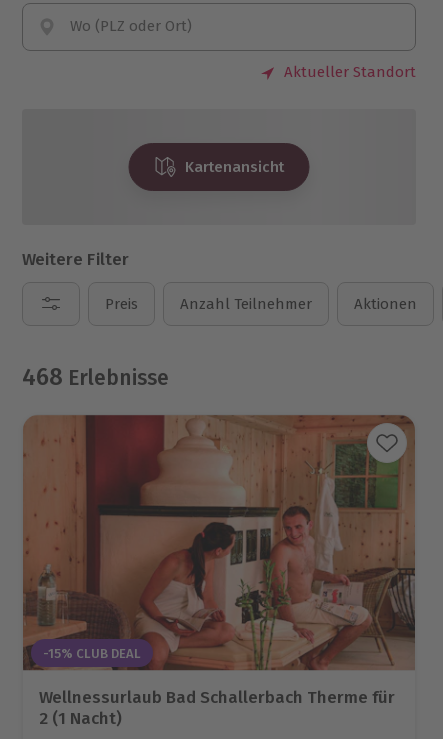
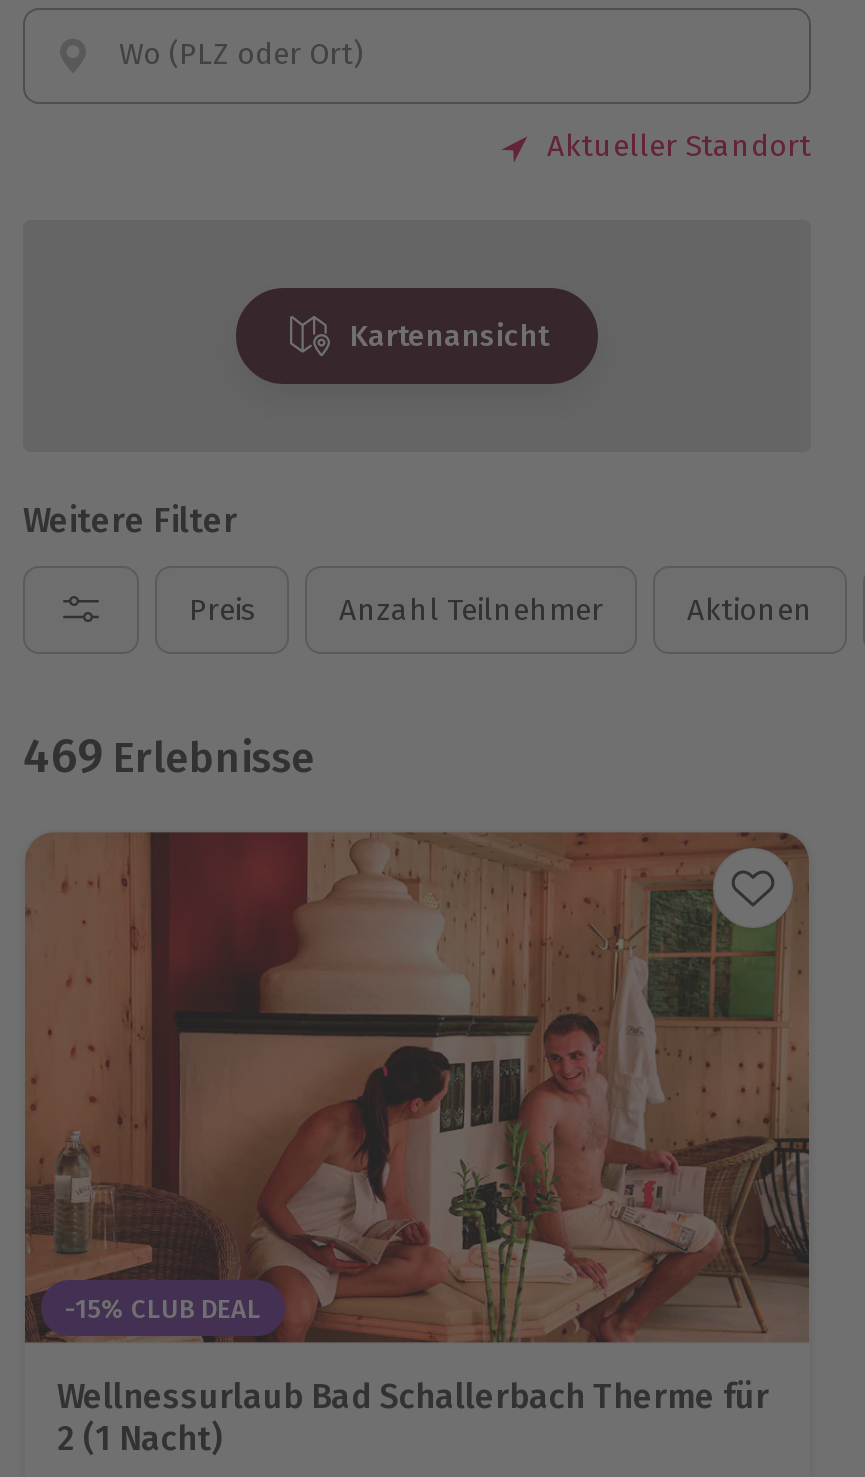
[22,363,169,391] 468 Erlebnisse -> [23,728,315,784] 469 Erlebnisse

